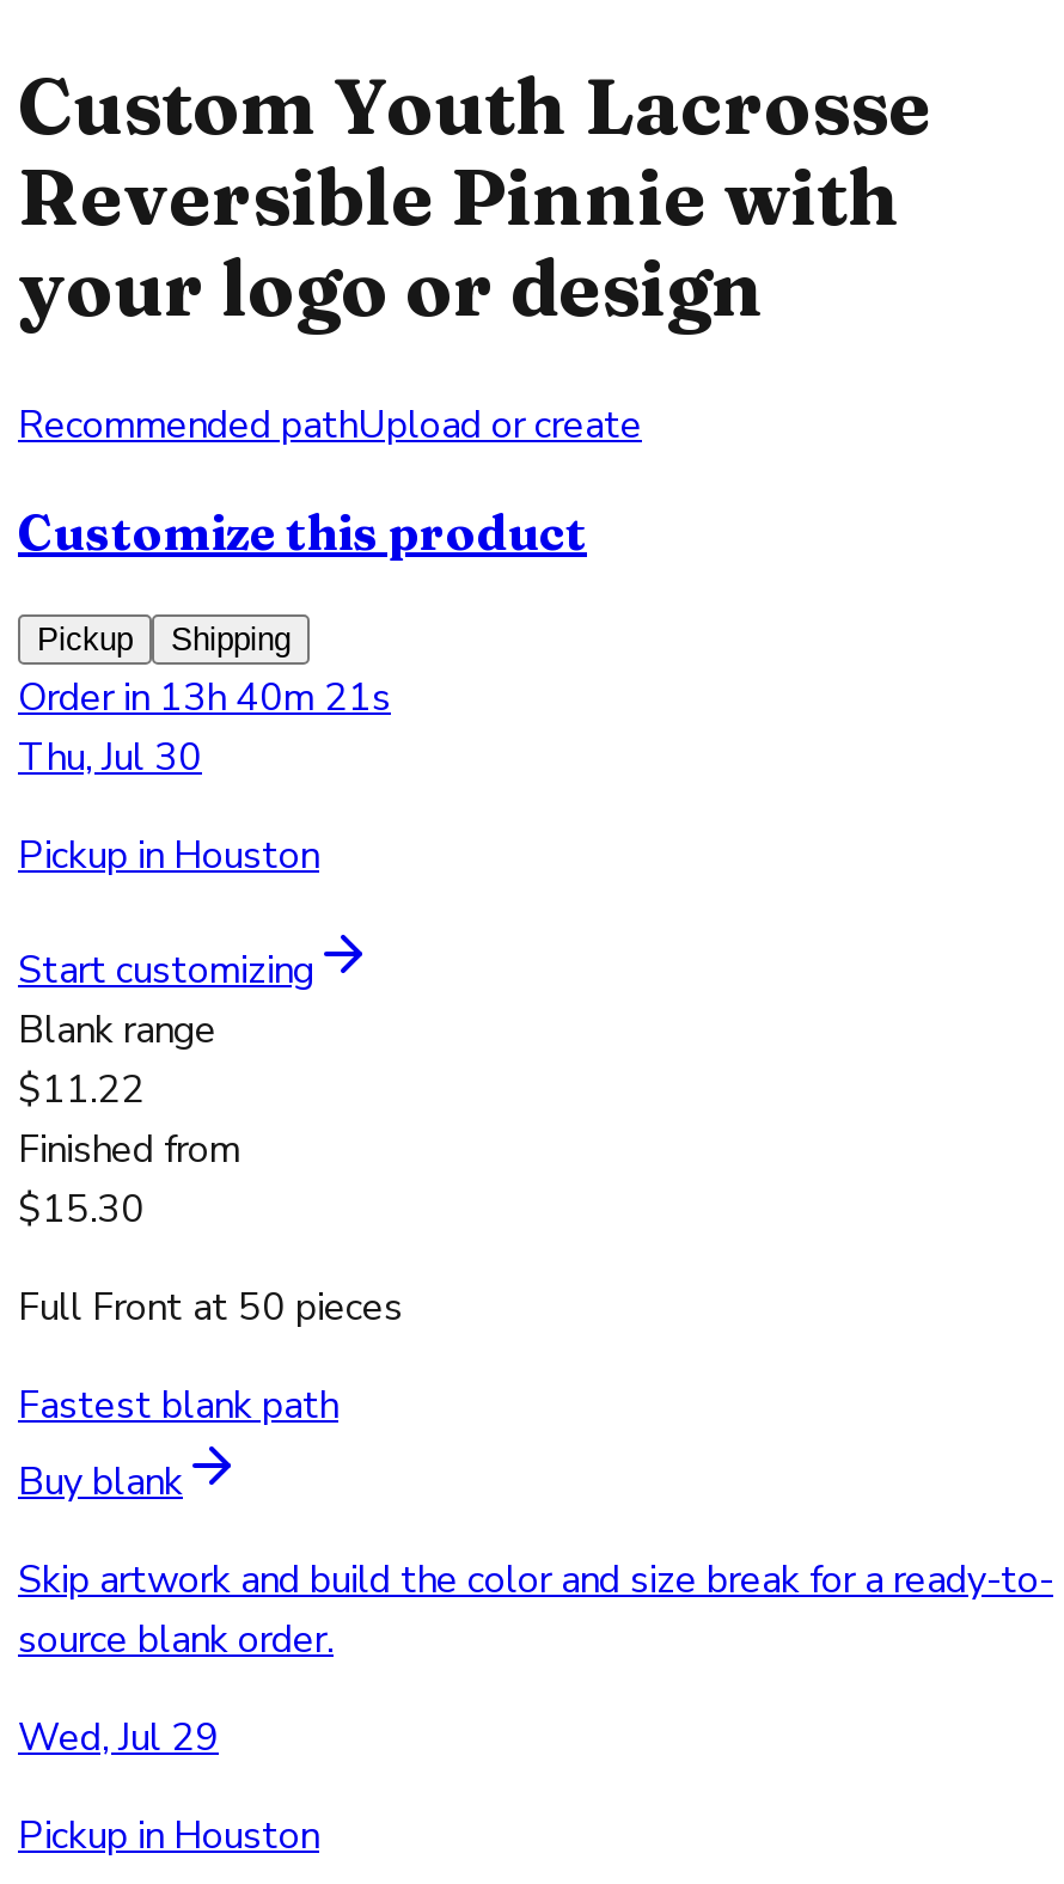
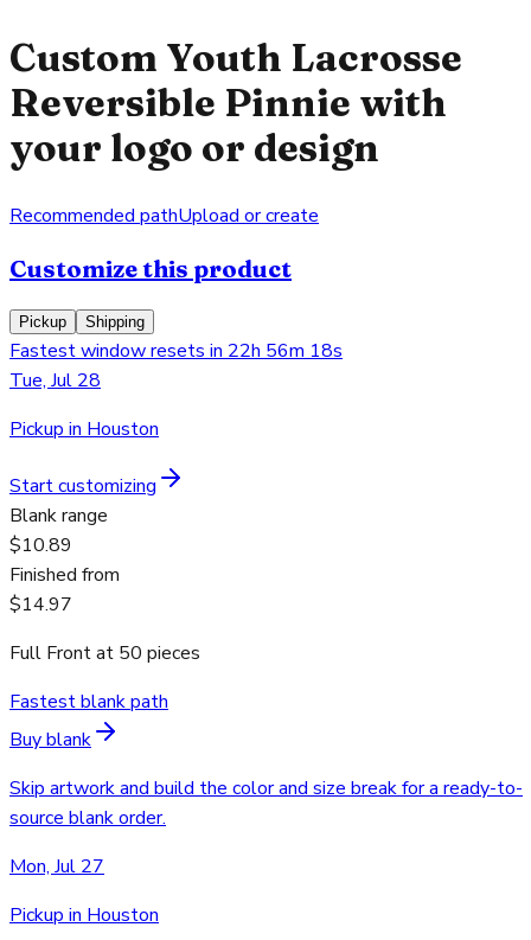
[18,672,391,785] Order in 13h 40m 21s | Thu, Jul 30 -> [9,338,343,394] Fastest window resets in 22h 56m 18s | Tue, Jul 28
[18,1064,145,1117] $11.22 -> [9,532,72,559] $10.89
[18,1184,145,1237] $15.30 -> [9,592,72,618] $14.97
[18,1712,219,1765] Wed, Jul 29 -> [9,854,104,880] Mon, Jul 27

